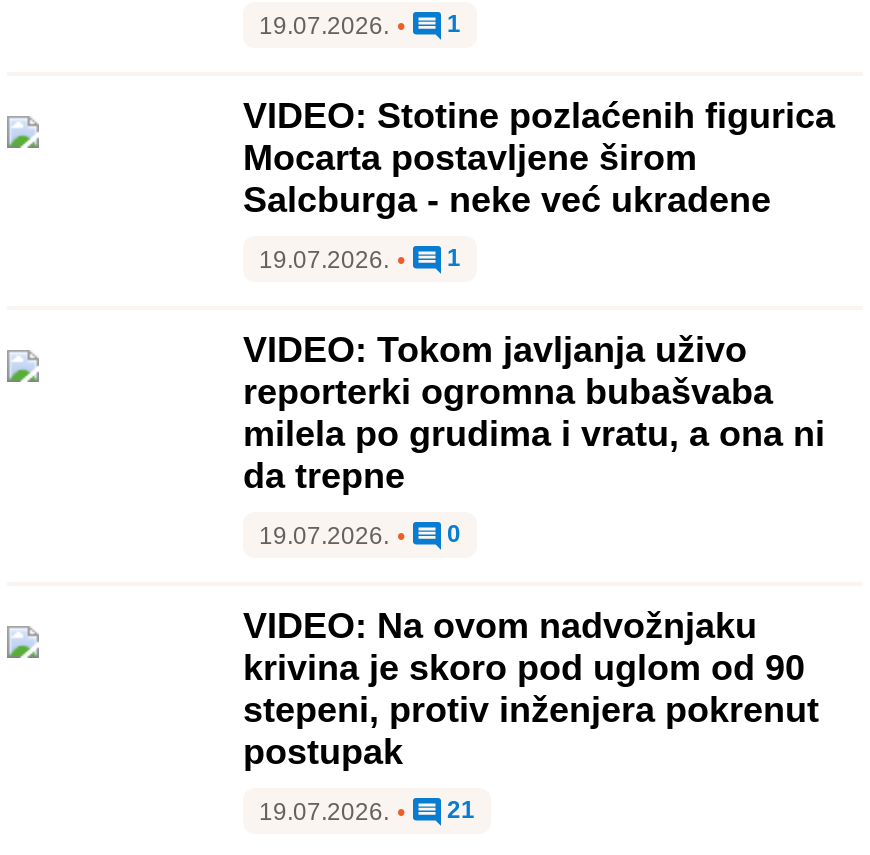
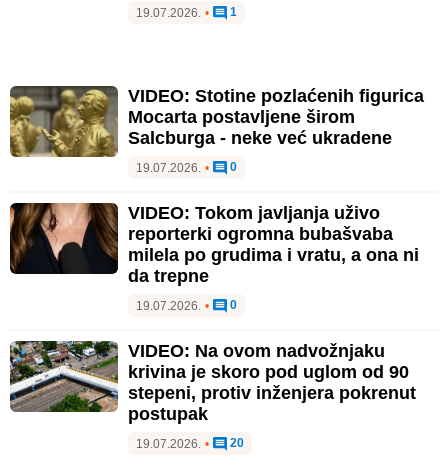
none -> [9,85,119,158] [image]
[259,245,461,275] 19.07.2026. • 1 -> [136,160,237,175] 19.07.2026. • 0
none -> [9,202,119,275] [image]
none -> [9,340,119,413] [image]
[259,797,475,827] 19.07.2026. • 21 -> [136,436,244,451] 19.07.2026. • 20

